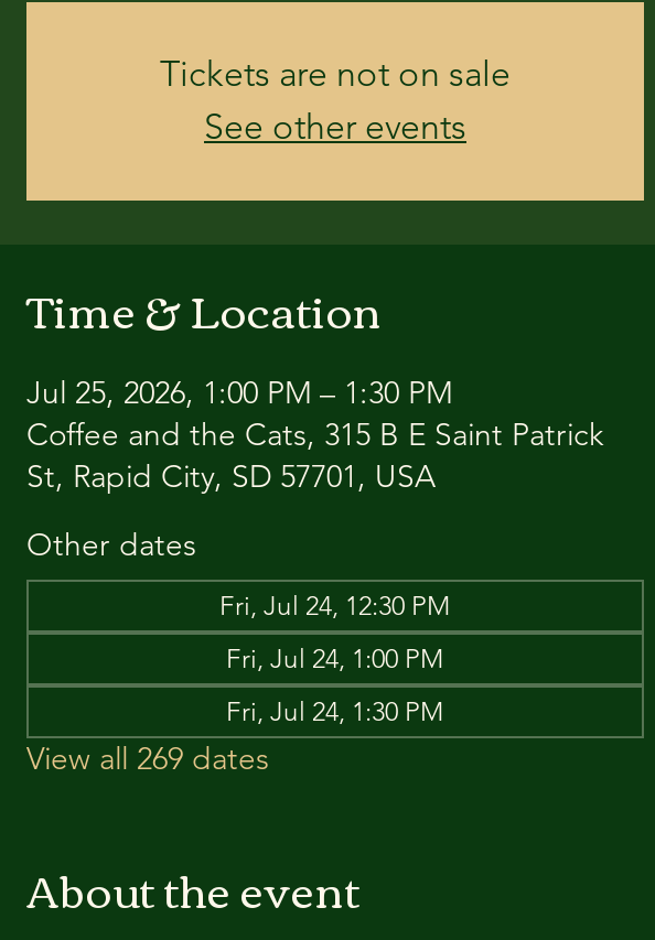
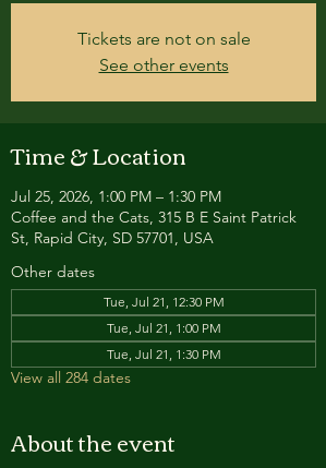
[219,588,451,622] Fri, Jul 24, 12:30 PM -> [103,293,224,310] Tue, Jul 21, 12:30 PM
[226,641,444,674] Fri, Jul 24, 1:00 PM -> [106,320,221,336] Tue, Jul 21, 1:00 PM
[226,694,444,727] Fri, Jul 24, 1:30 PM -> [106,346,221,362] Tue, Jul 21, 1:30 PM
[26,738,269,778] View all 269 dates -> [11,368,131,387] View all 284 dates

